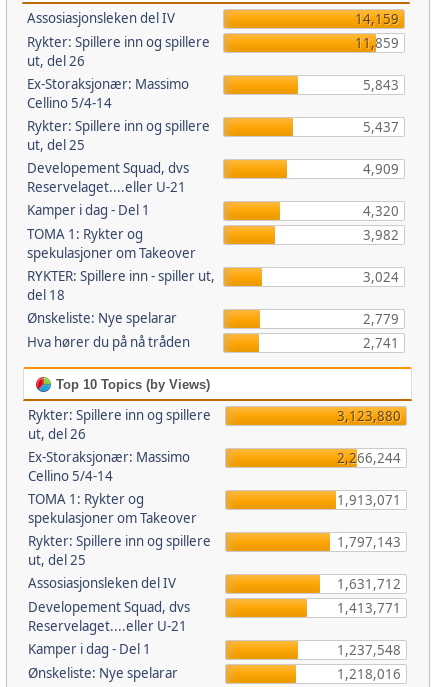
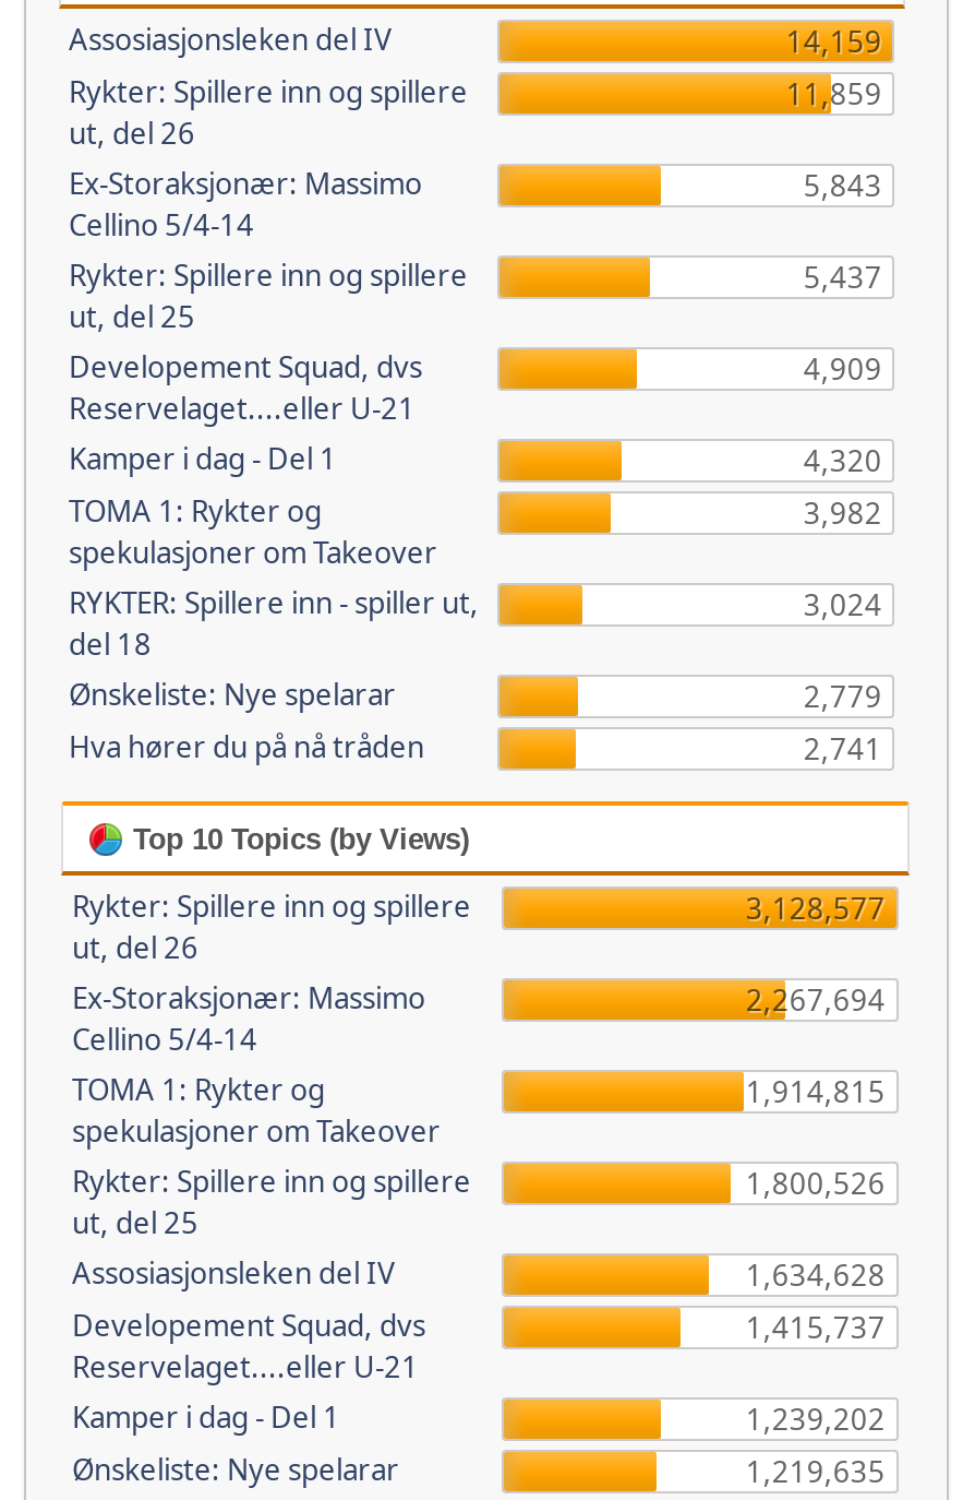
[337,407,401,425] 3,123,880 -> [746,889,885,928] 3,128,577
[337,449,401,467] 2,266,244 -> [746,980,885,1020] 2,267,694
[337,491,401,509] 1,913,071 -> [746,1072,885,1111] 1,914,815
[337,533,401,551] 1,797,143 -> [746,1164,885,1203] 1,800,526
[337,575,401,593] 1,631,712 -> [746,1255,885,1295] 1,634,628
[337,599,401,617] 1,413,771 -> [746,1308,885,1347] 1,415,737
[337,641,401,659] 1,237,548 -> [746,1400,885,1439] 1,239,202
[337,665,401,683] 1,218,016 -> [746,1452,885,1491] 1,219,635

